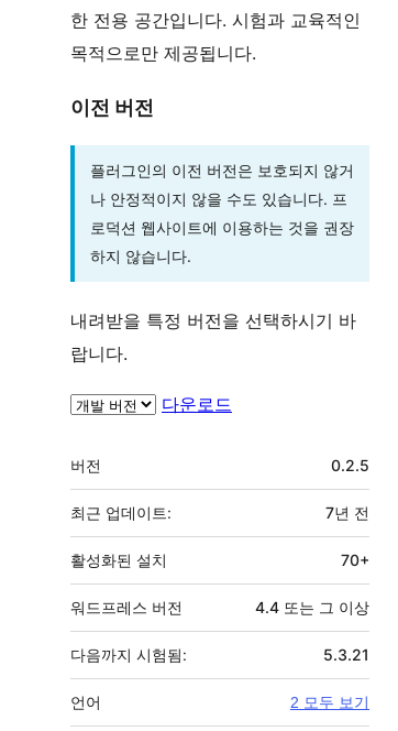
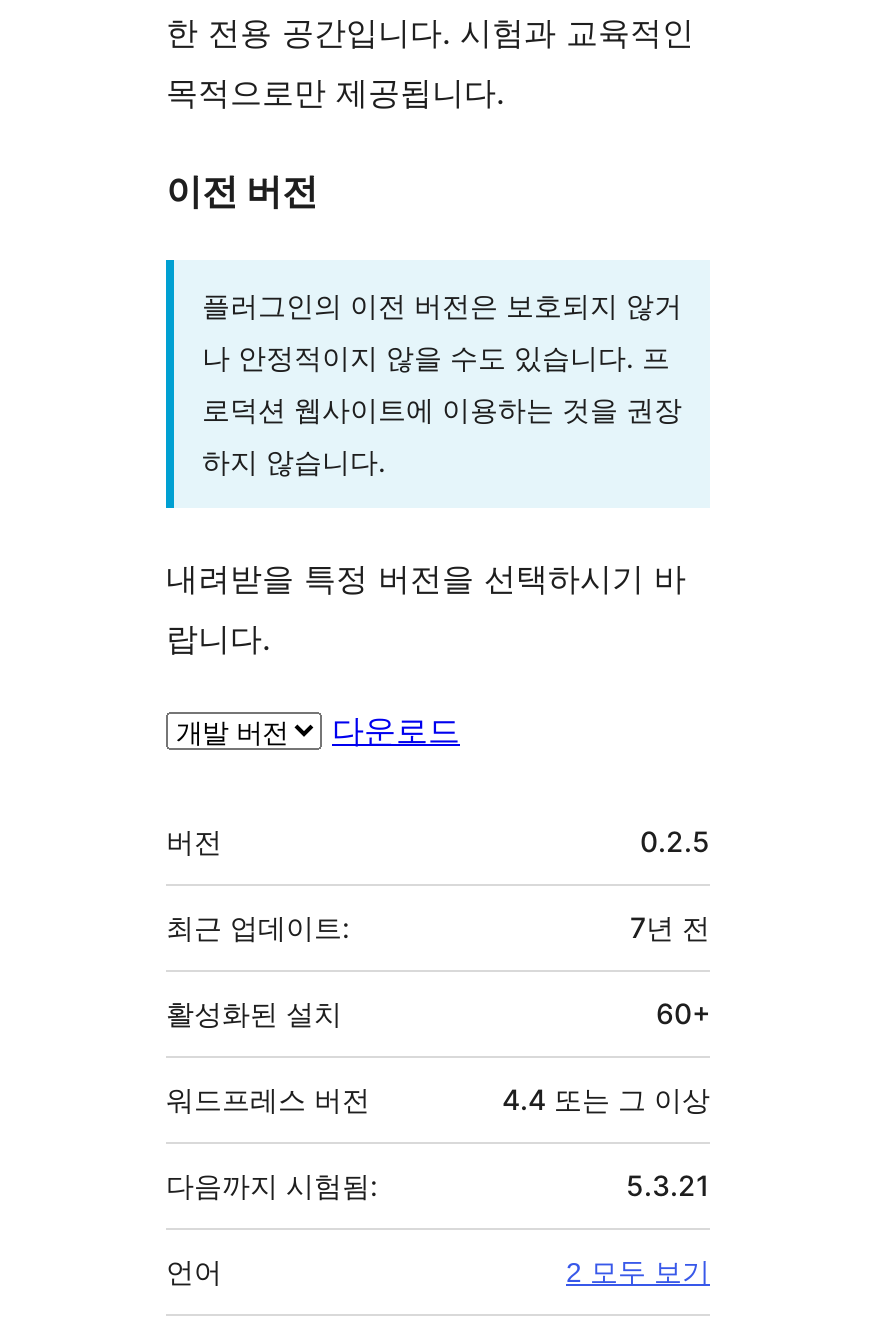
[341,550,369,569] 70+ -> [656,995,710,1029] 60+

